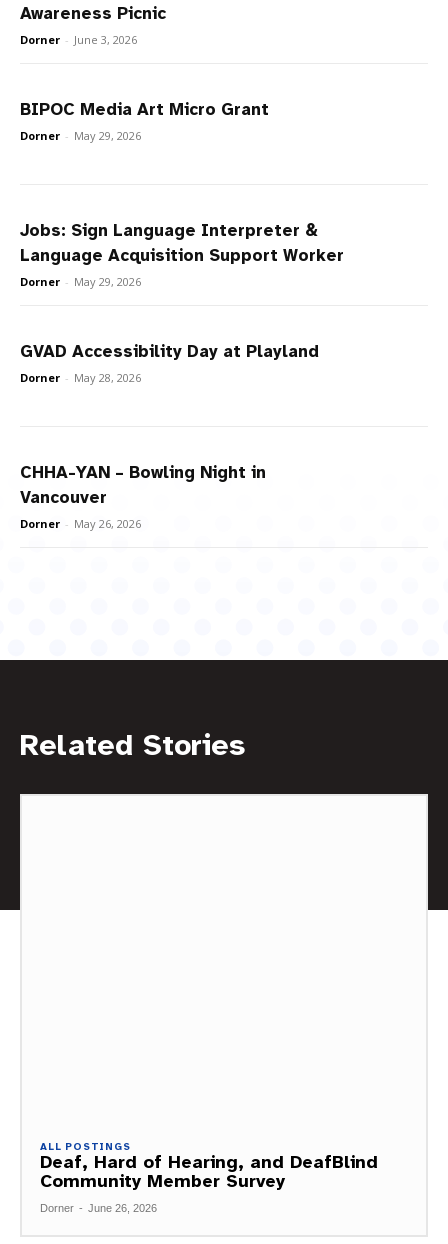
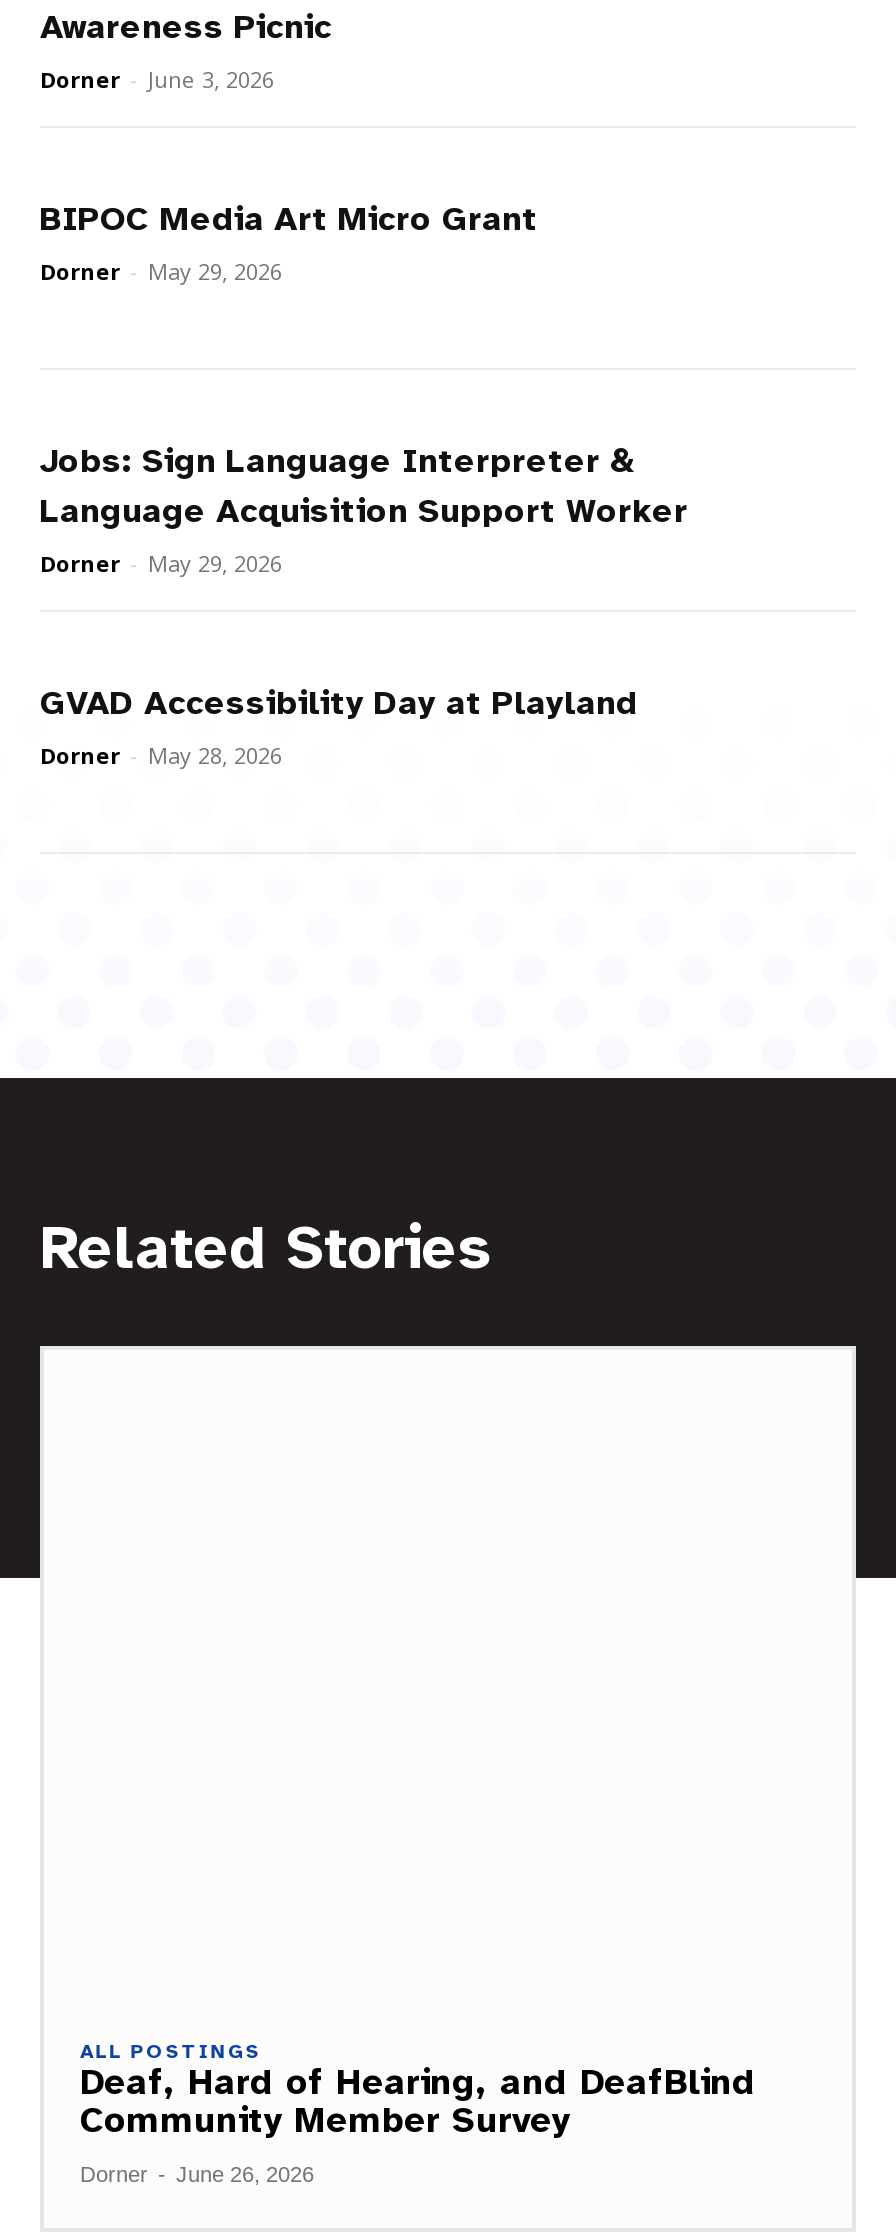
[20,462,266,531] CHHA-YAN – Bowling Night in | Vancouver | Dorner - May 26, 2026 -> none

